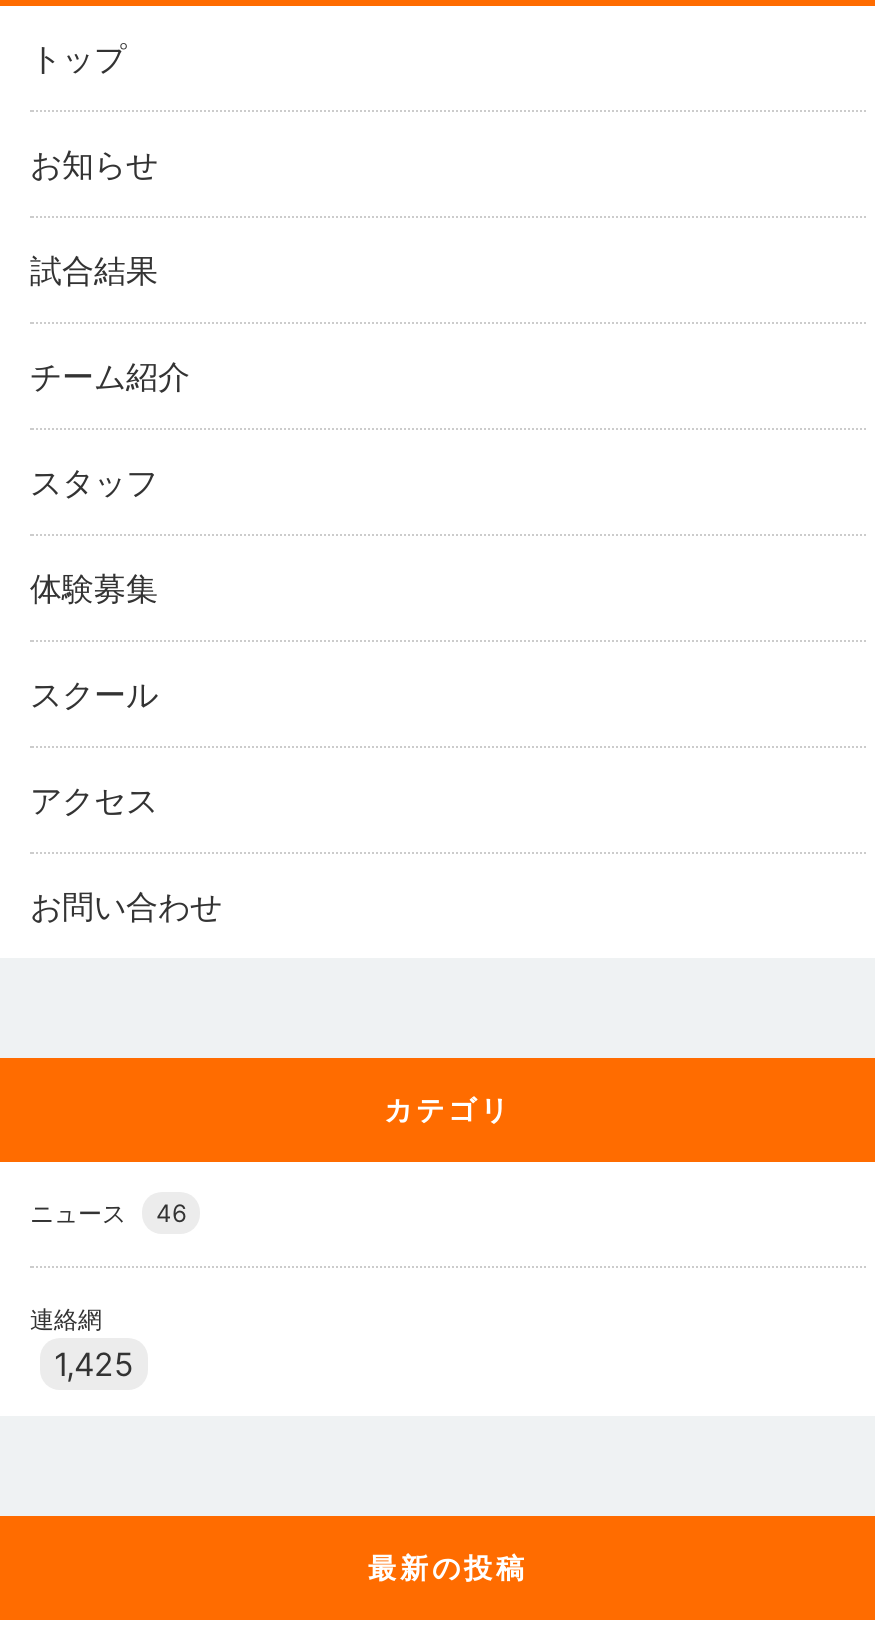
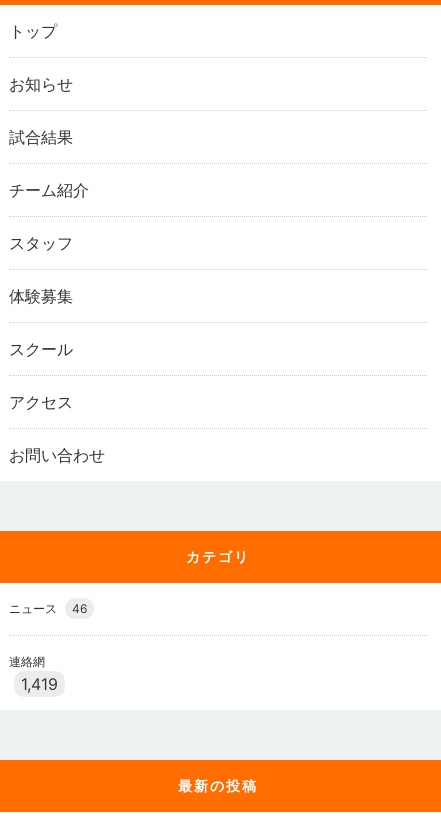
[54,1344,134,1384] 1,425 -> [21,674,58,694] 1,419

